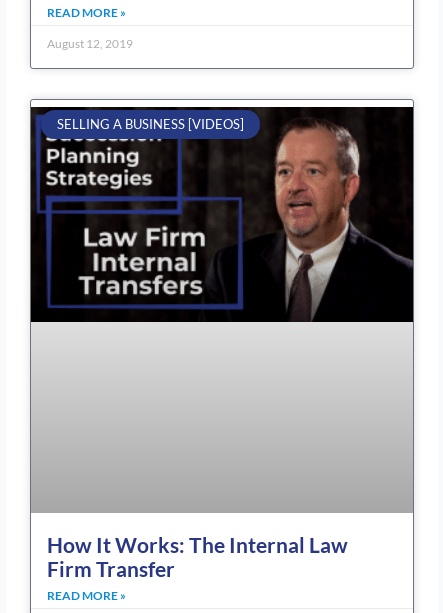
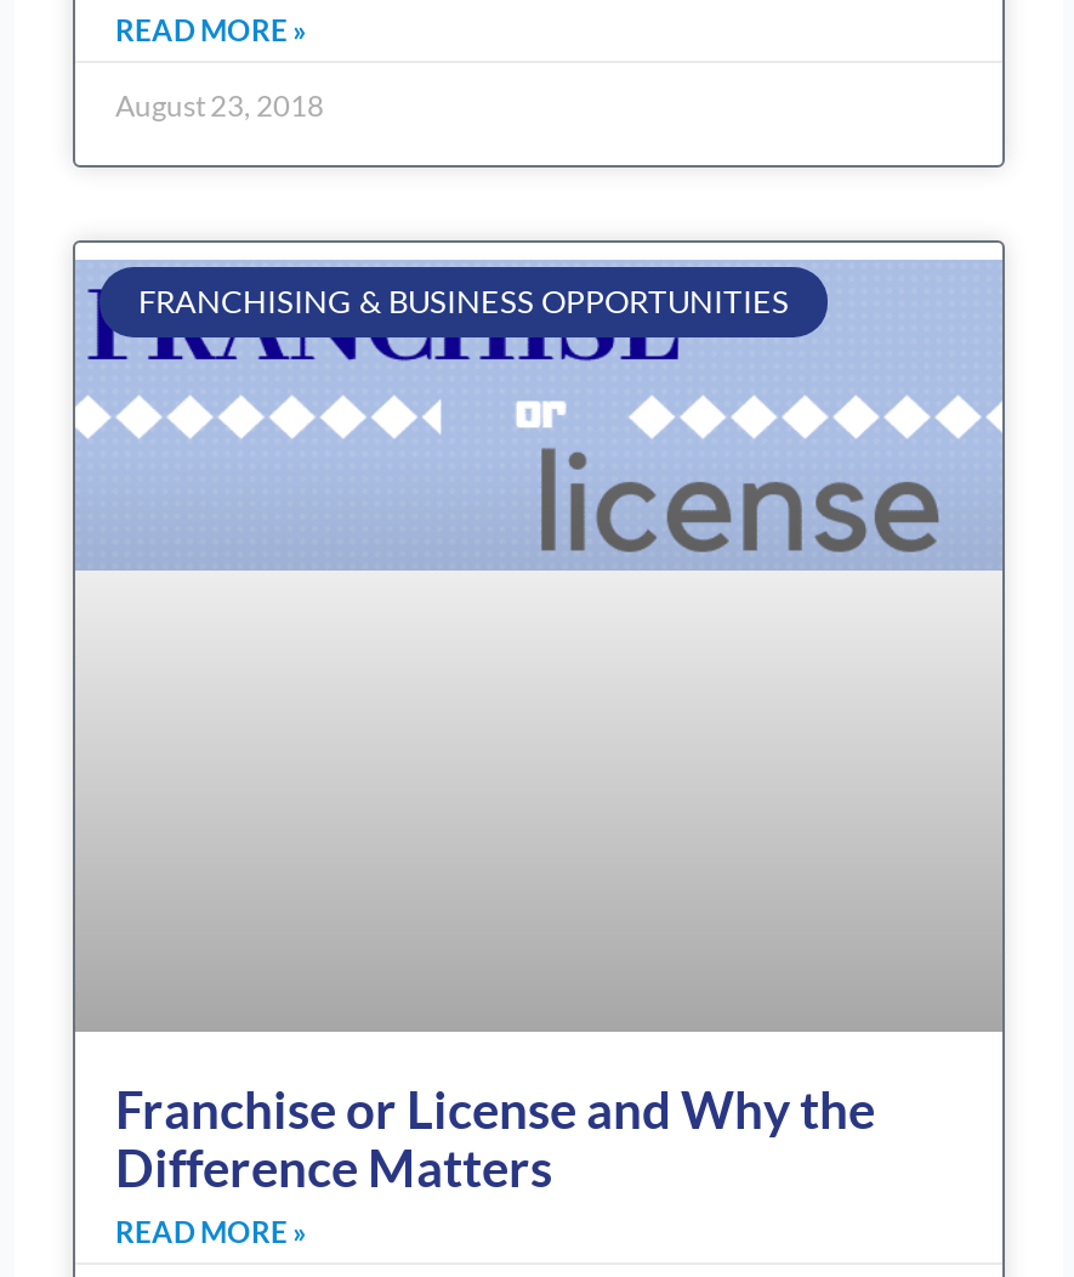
[47,36,133,51] August 12, 2019 -> [115,88,324,124] August 23, 2018
[30,106,414,323] [image] | SELLING A BUSINESS [VIDEOS] -> [73,260,1005,571] [image] | FRANCHISING & BUSINESS OPPORTUNITIES
[47,532,348,581] How It Works: The Internal Law | Firm Transfer -> [115,1078,875,1197] Franchise or License and Why the | Difference Matters

